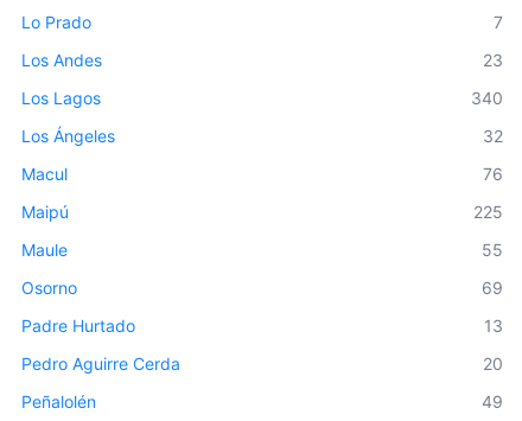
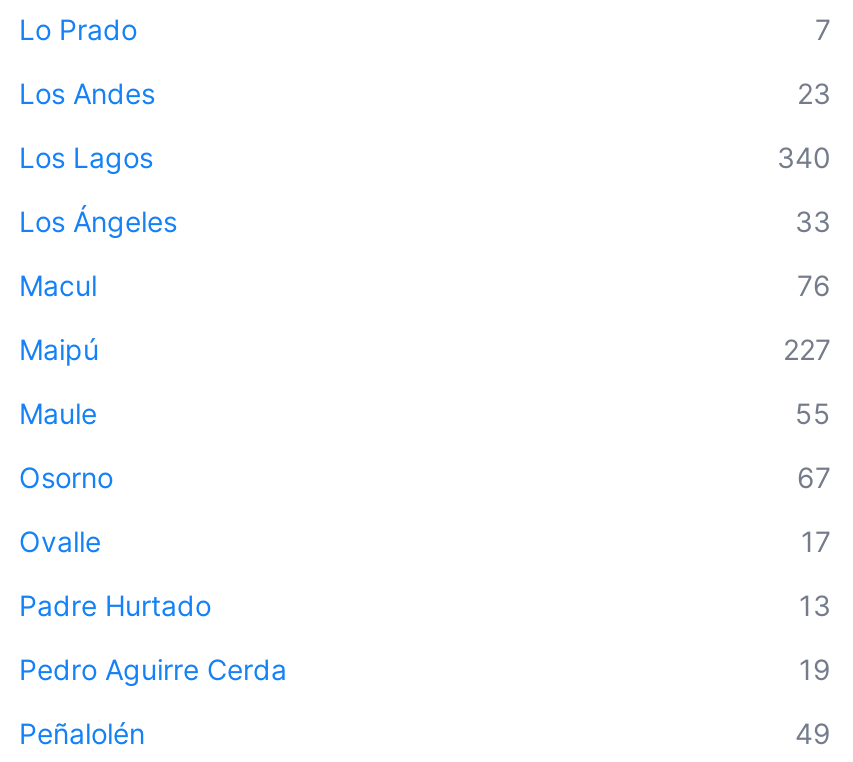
[483,125,503,145] 32 -> [795,203,831,237] 33
[473,201,503,221] 225 -> [783,331,831,365] 227
[482,277,503,297] 69 -> [19,459,831,557] 67 | Ovalle | 17
[483,353,503,373] 20 -> [799,651,831,685] 19

